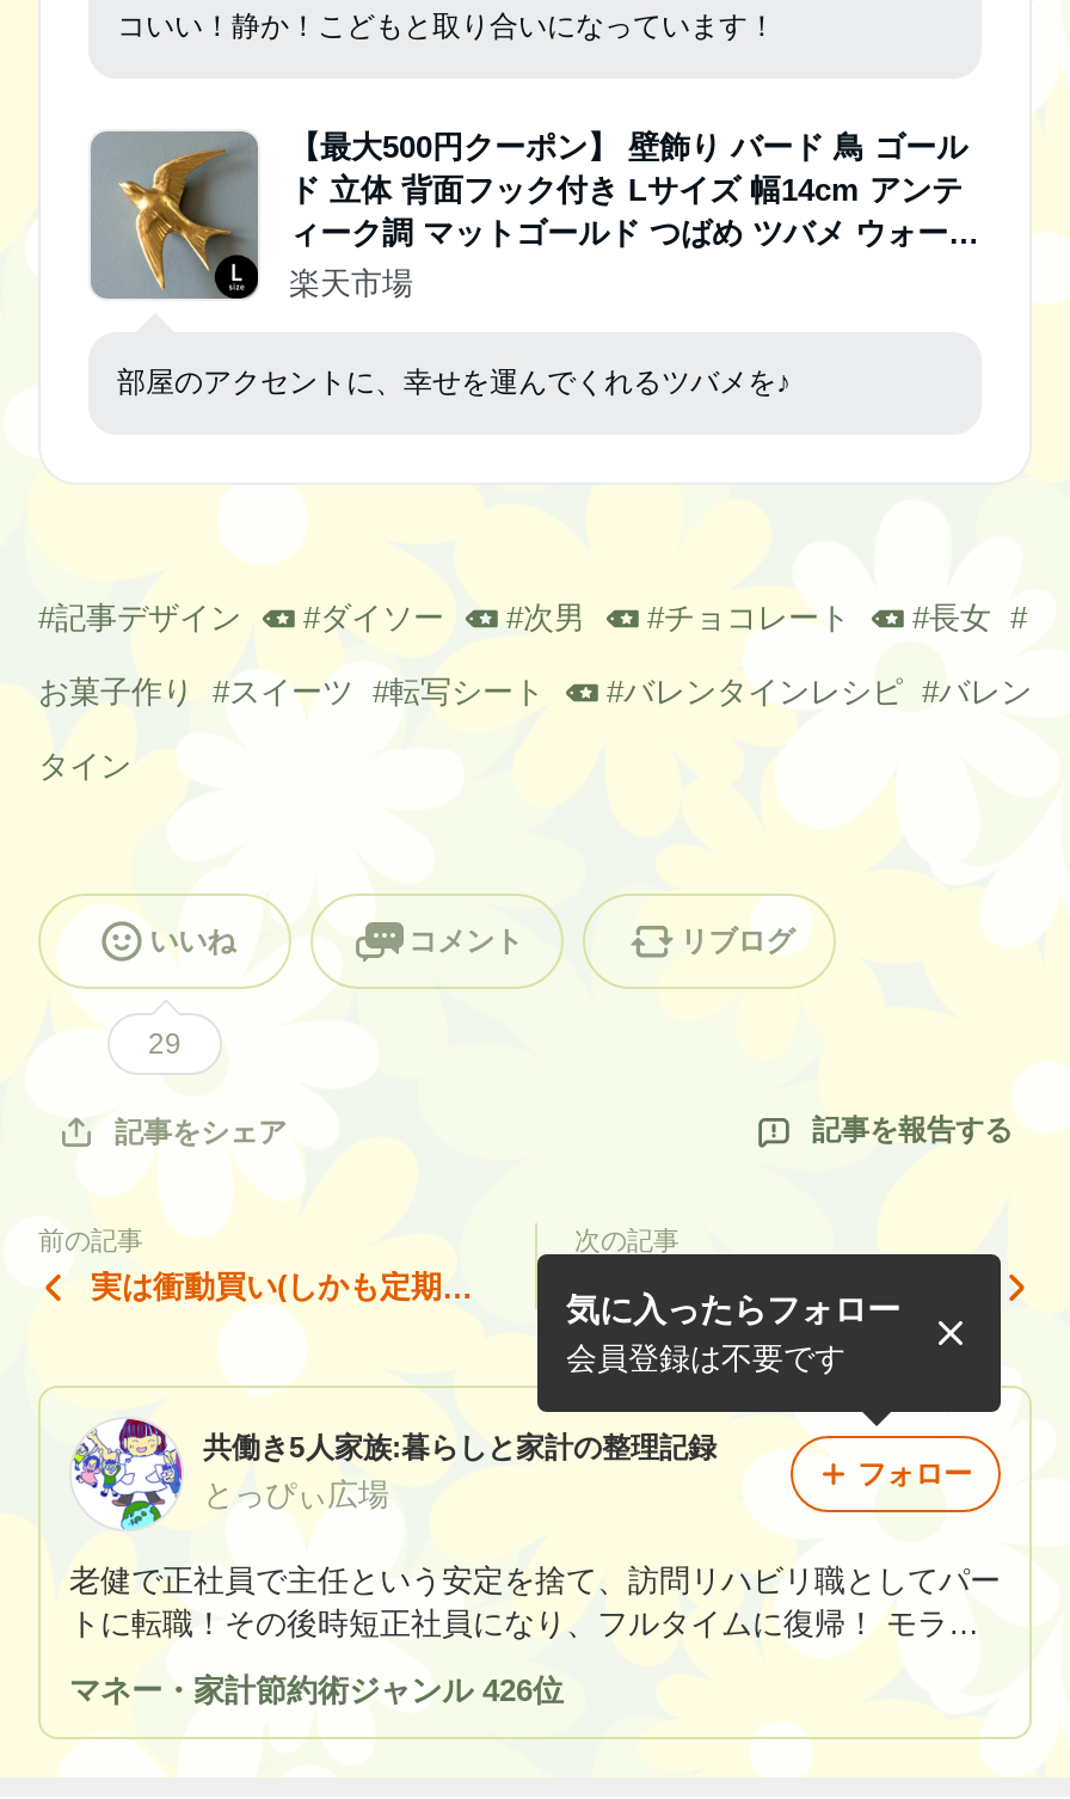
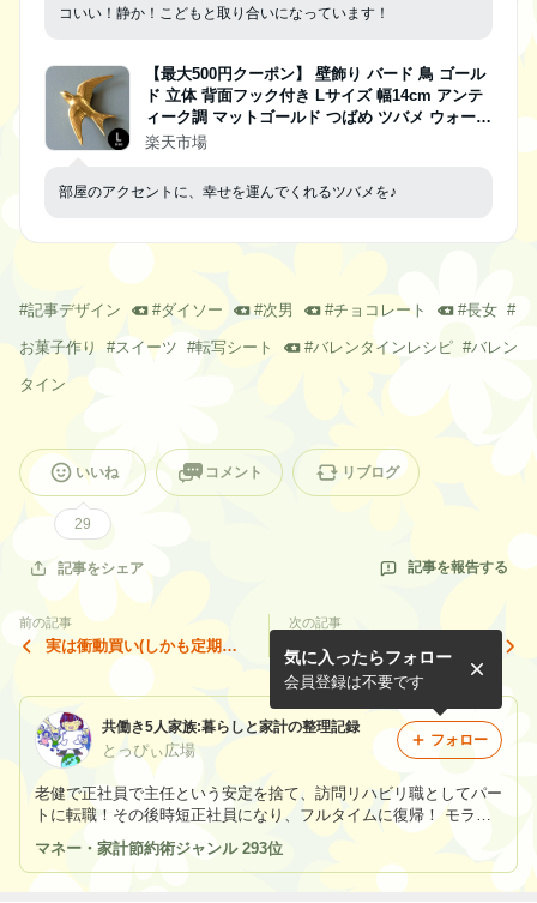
[69,1672,564,1708] マネー・家計節約術ジャンル 426位 -> [35,839,283,857] マネー・家計節約術ジャンル 293位

